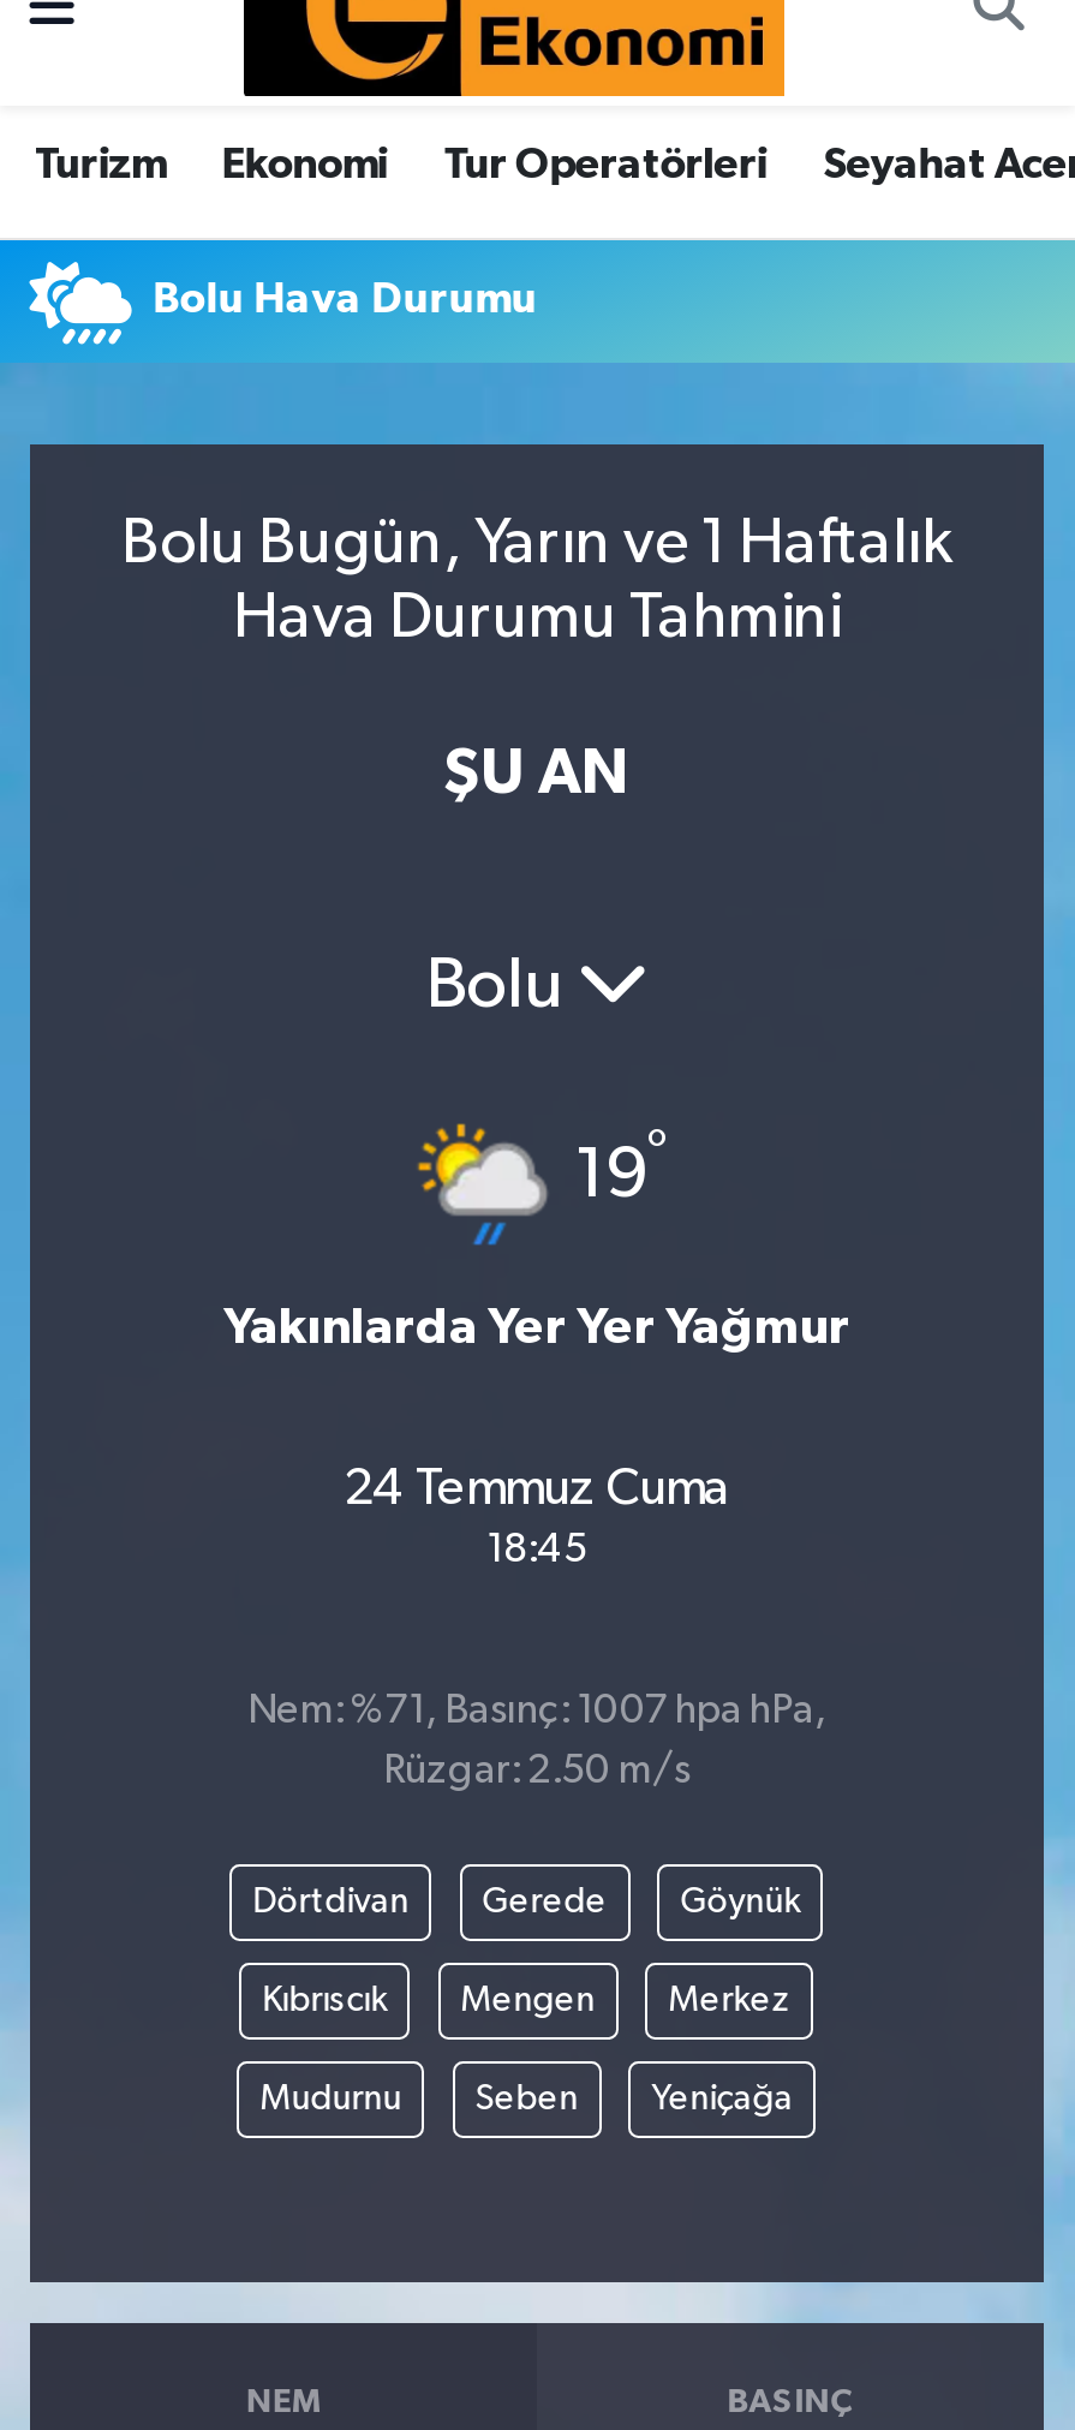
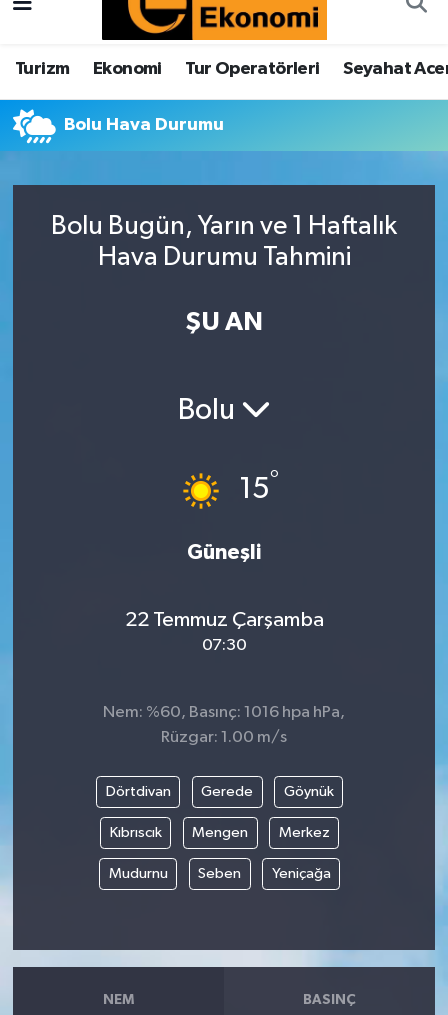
[417,1122,668,1247] [image] | 19° -> [175,468,279,518] [image] | 15°
[223,1303,850,1353] Yakınlarda Yer Yer Yağmur -> [187,542,261,563] Güneşli
[344,1463,730,1571] 24 Temmuz Cuma | 18:45 -> [124,609,323,654] 22 Temmuz Çarşamba | 07:30
[247,1692,826,1733] Nem: %71, Basınç: 1007 hpa hPa, -> [103,704,345,721] Nem: %60, Basınç: 1016 hpa hPa,
[383,1752,691,1793] Rüzgar: 2.50 m/s -> [161,729,287,746] Rüzgar: 1.00 m/s

